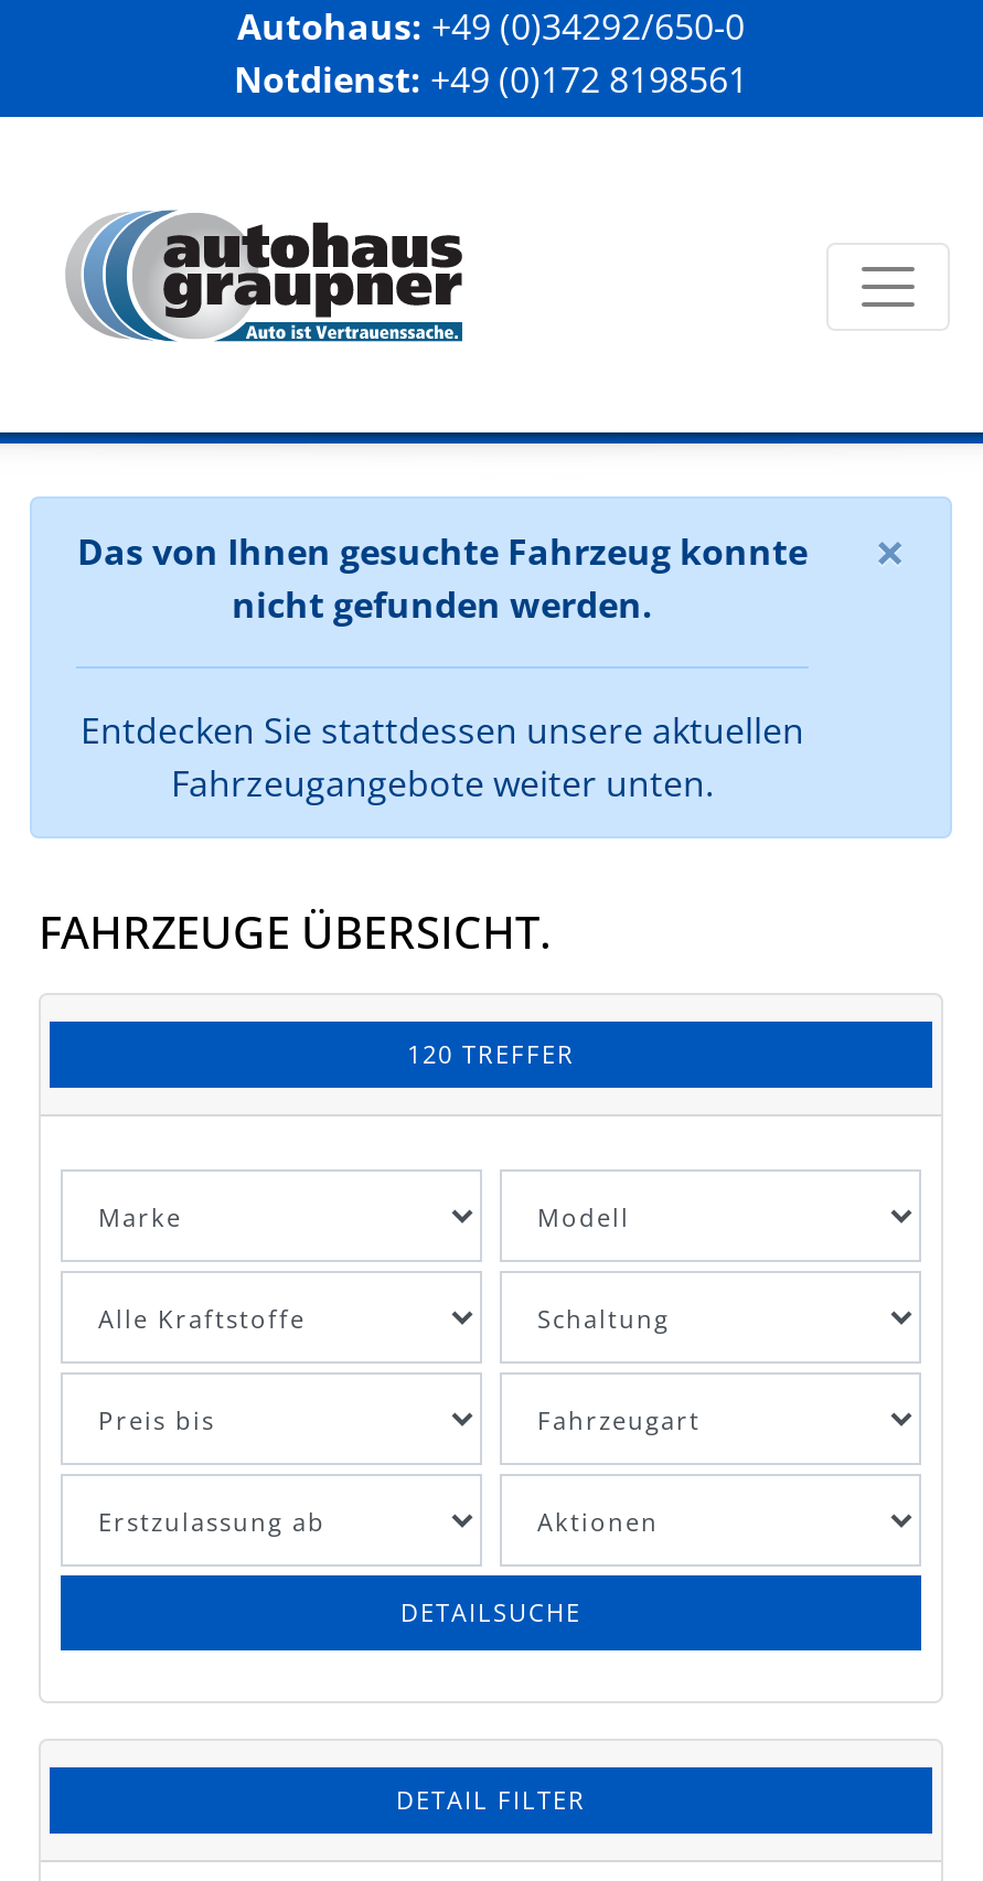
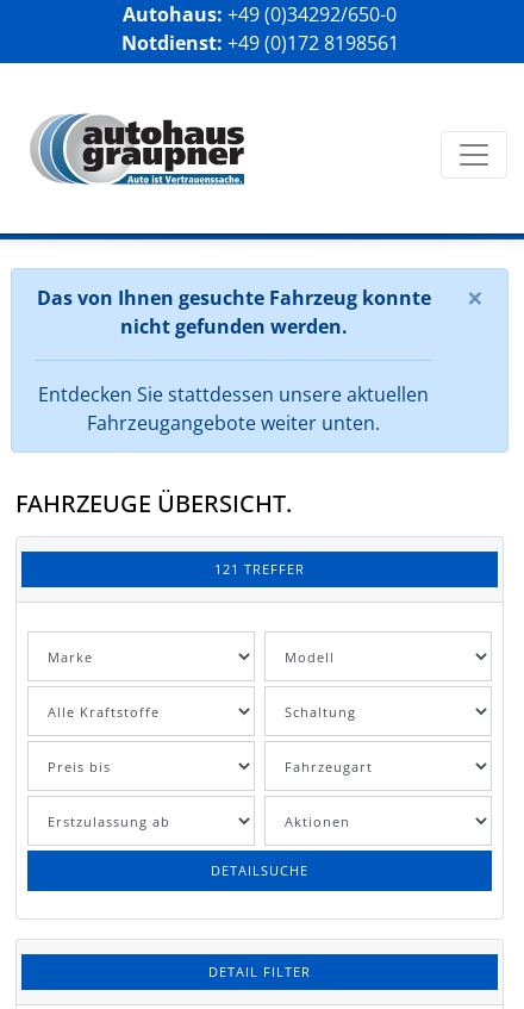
[407,1037,575,1070] 120 TREFFER -> [214,560,305,578] 121 TREFFER

